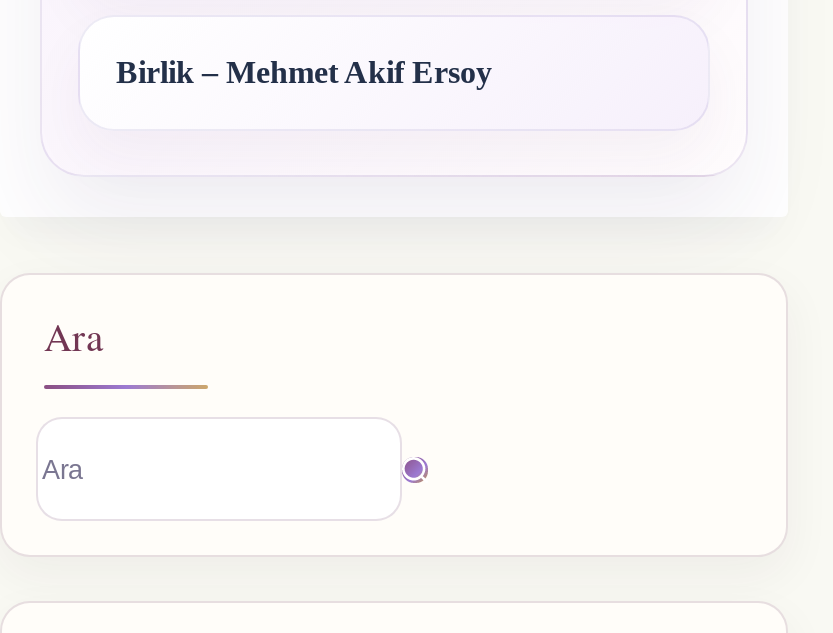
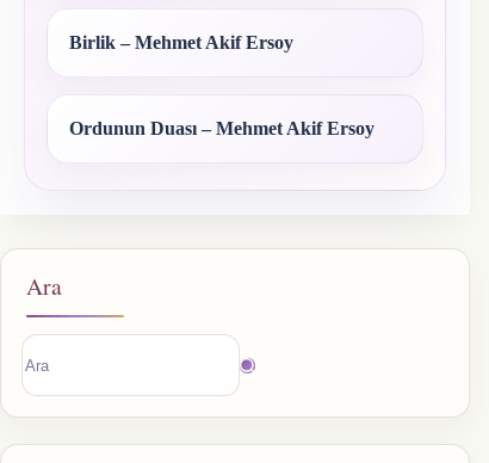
none -> [69,118,375,139] Ordunun Duası – Mehmet Akif Ersoy

